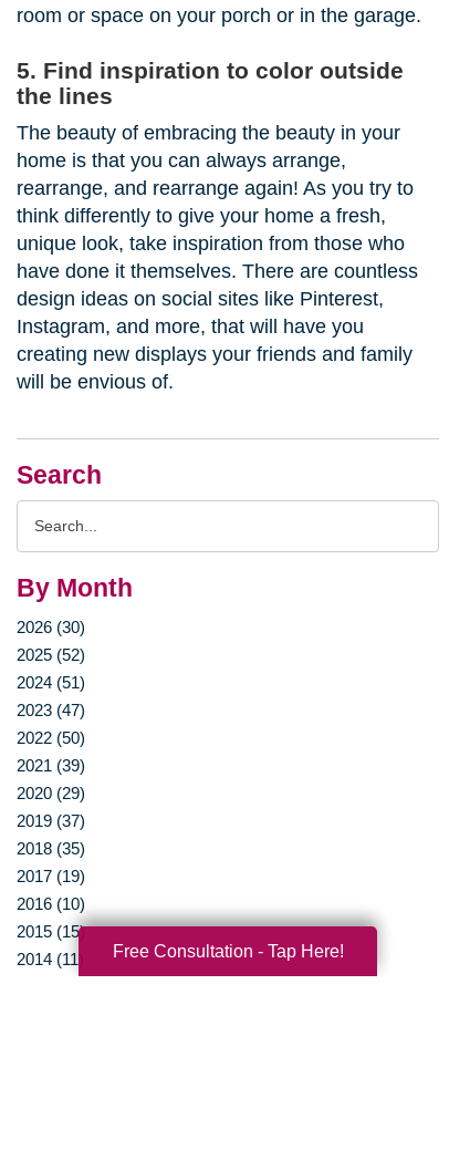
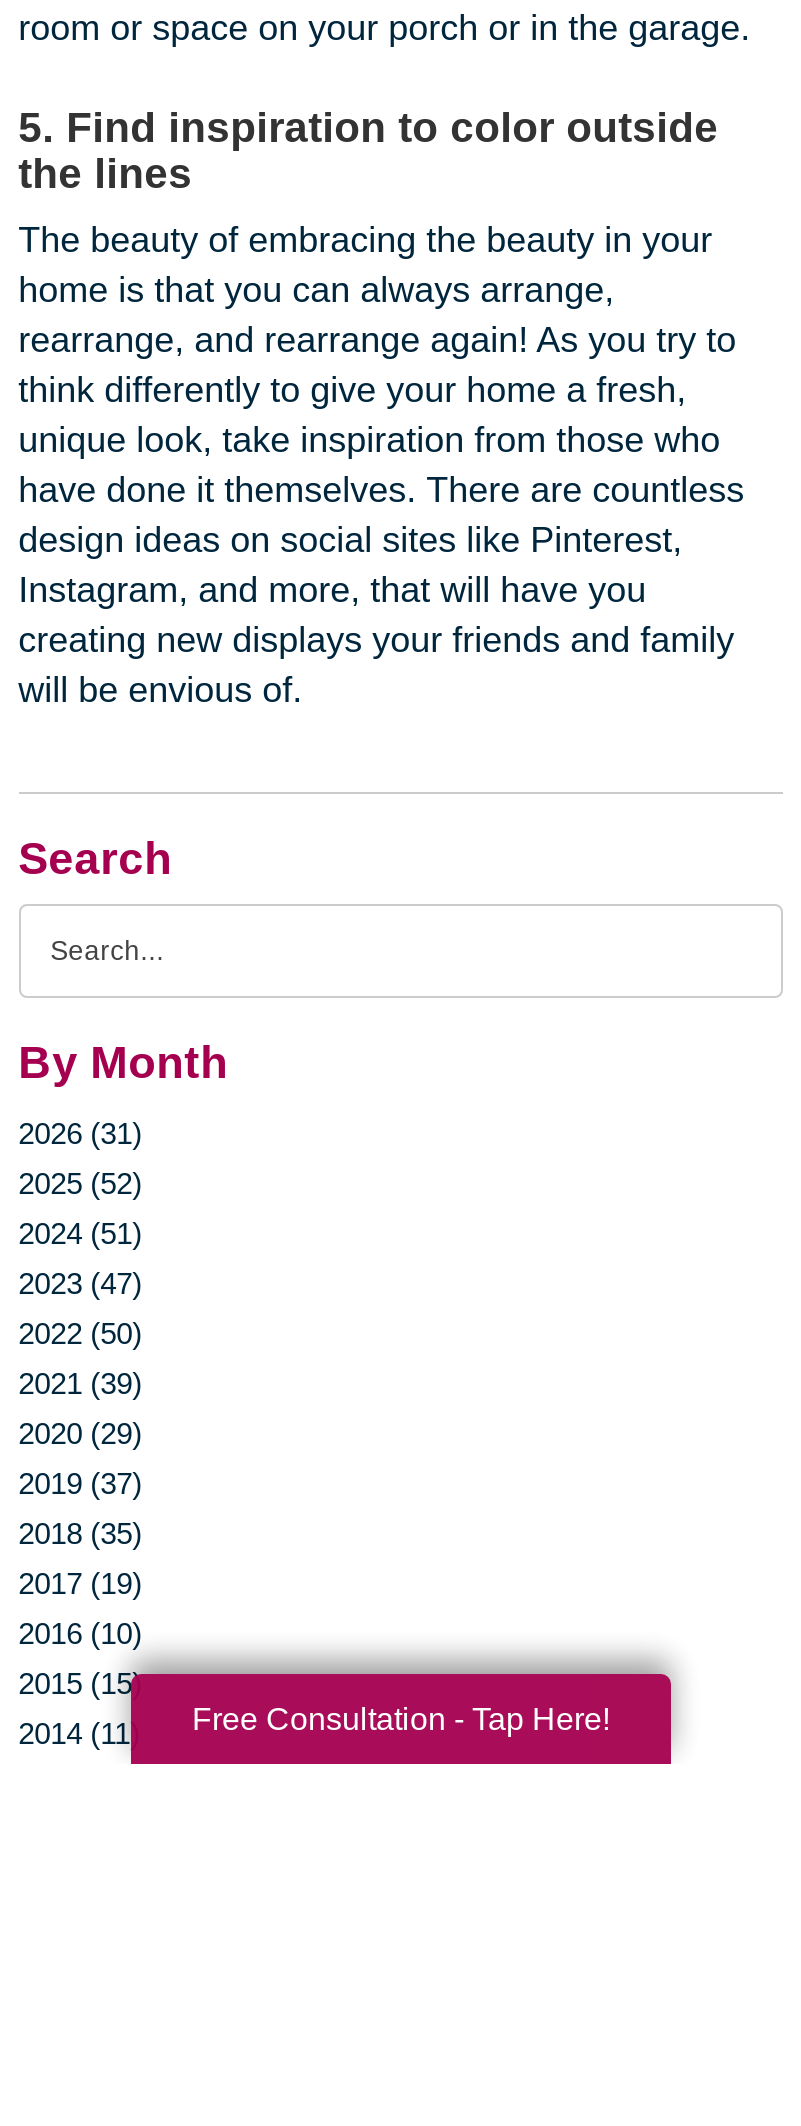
[16,617,85,636] 2026 (30) -> [18,1115,142,1149] 2026 (31)

